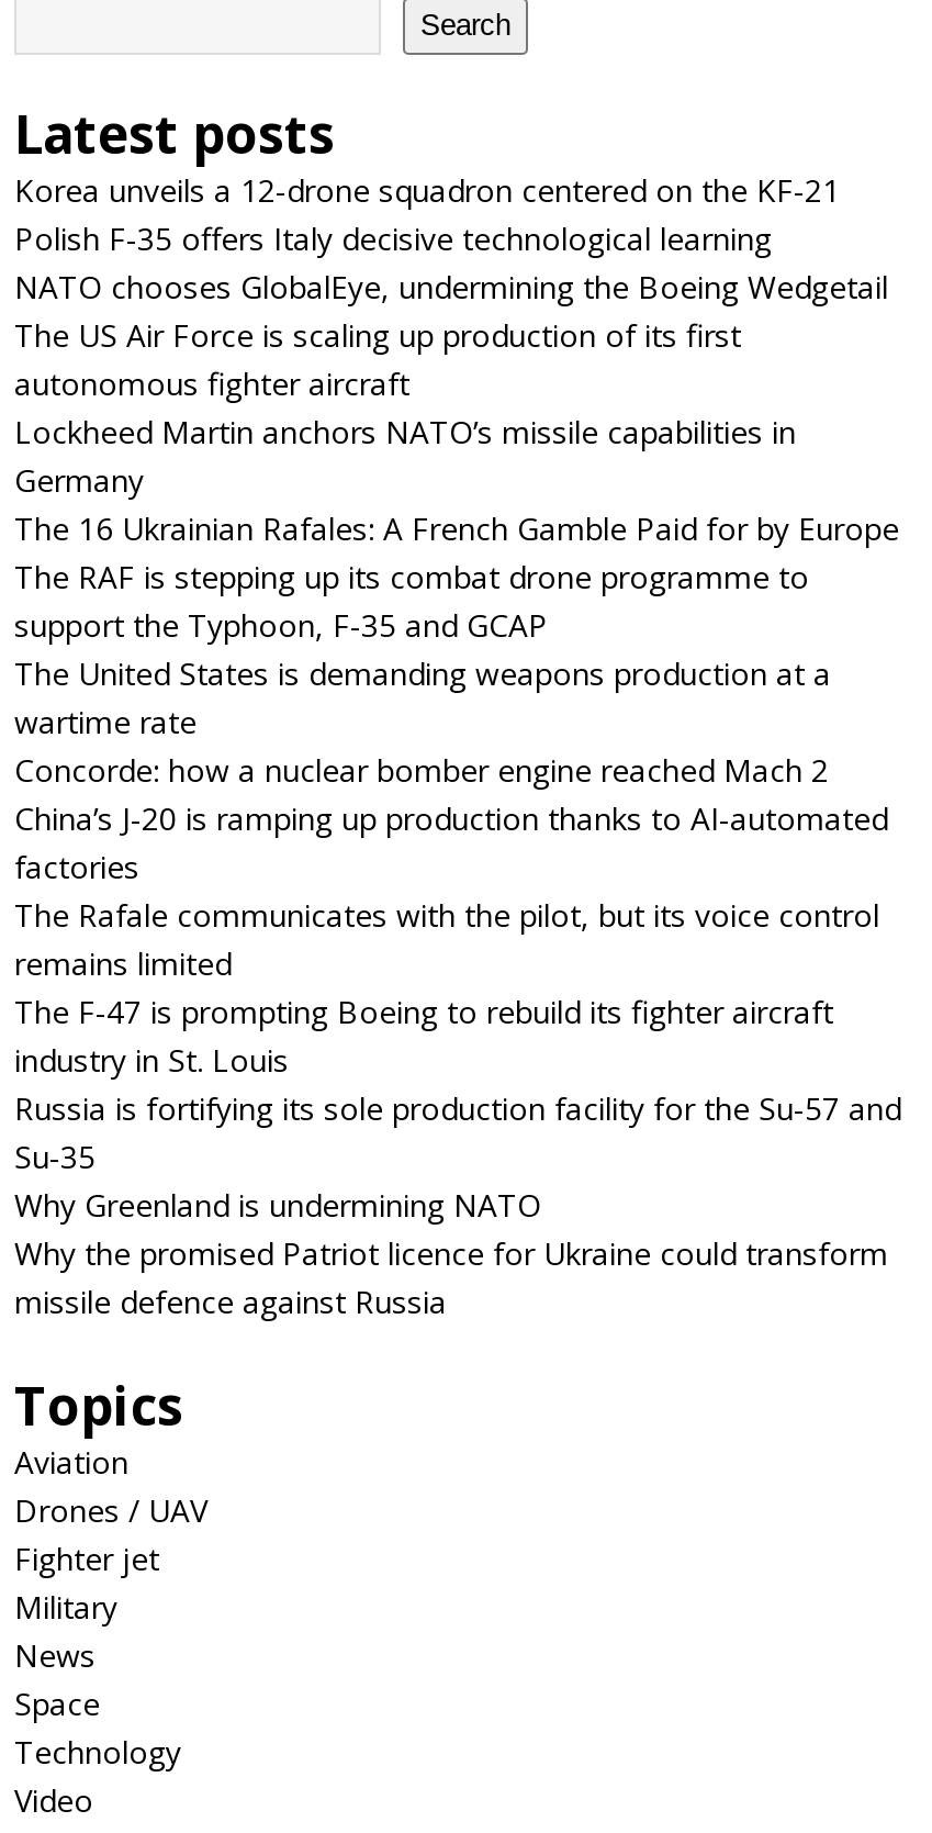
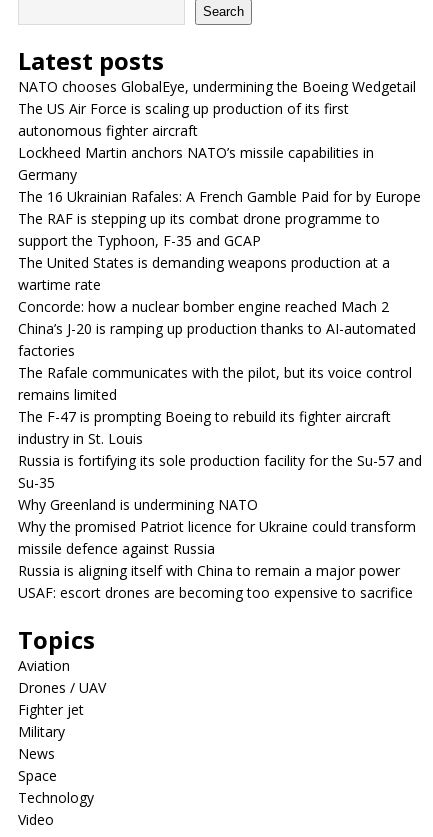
[14,168,840,258] Korea unveils a 12-drone squadron centered on the KF-21 | Polish F-35 offers Italy decisive technological learning -> none
moved [14,265,901,1321] -> [18,77,422,558]: NATO chooses GlobalEye, undermining the Boeing Wedgetail | The US Air Force is scaling up production of its first | autonomous fighter aircraft | ... | Why the promised Patriot licence for Ukraine could transform | missile defence against Russia
none -> [18,561,413,602] Russia is aligning itself with China to remain a major power | USAF: escort drones are becoming too expensive to sacrifice

